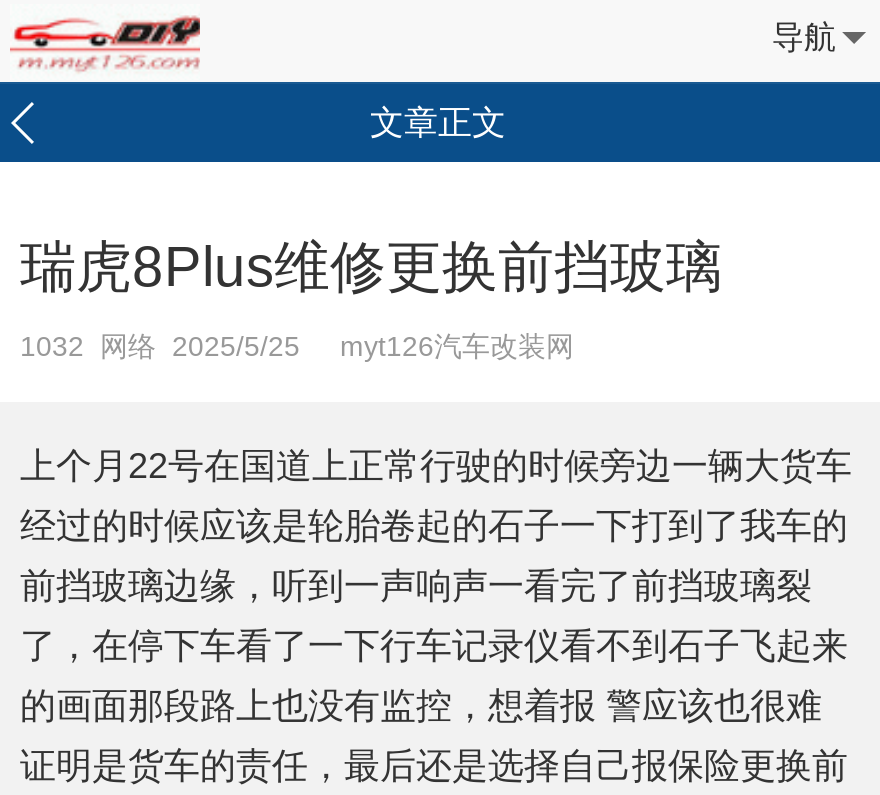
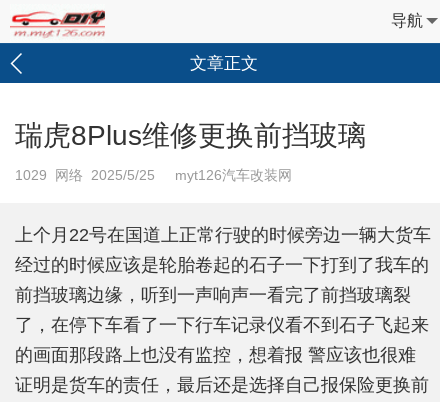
[20,330,574,362] 1032网络 2025/5/25 myt126汽车改装网 -> [15,167,292,183] 1029网络 2025/5/25 myt126汽车改装网

